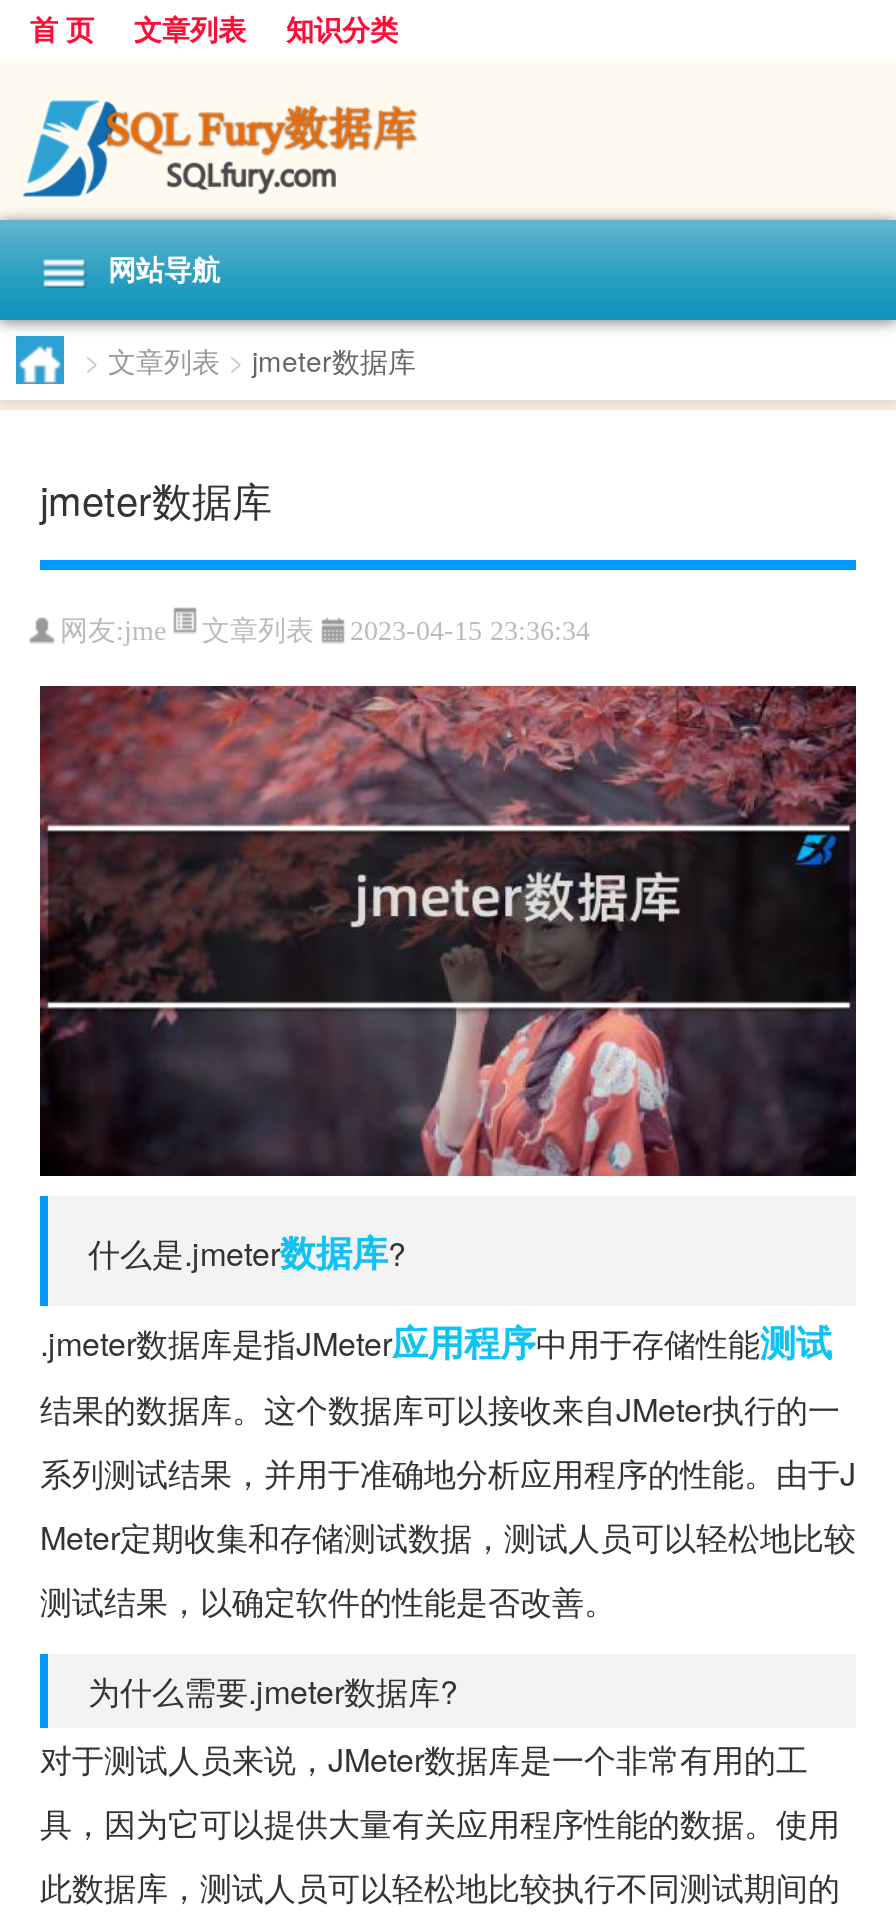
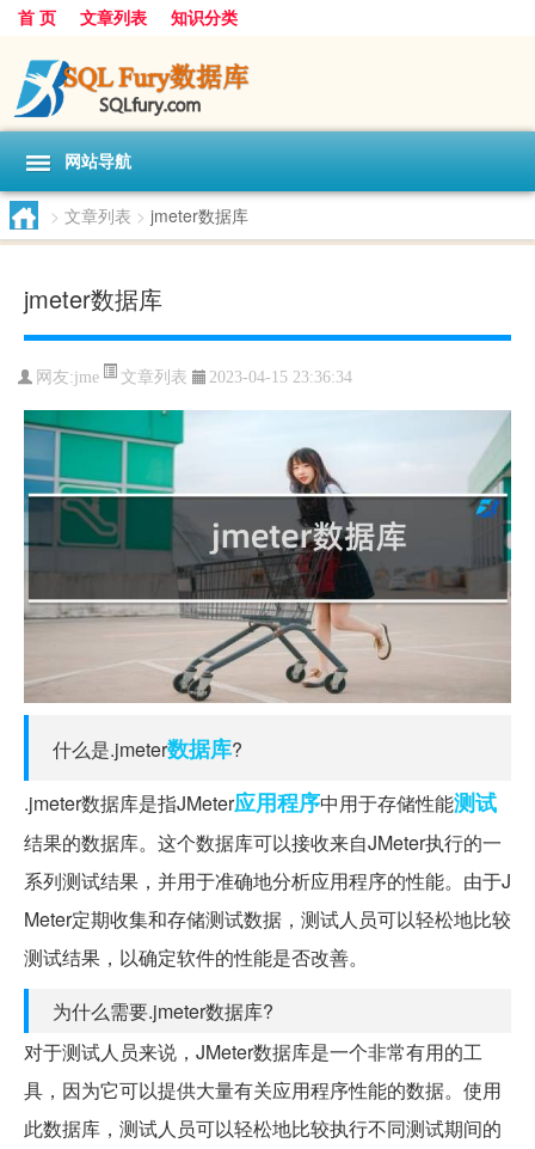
[38,684,858,1176] [image] -> [23,409,512,703] [image]

